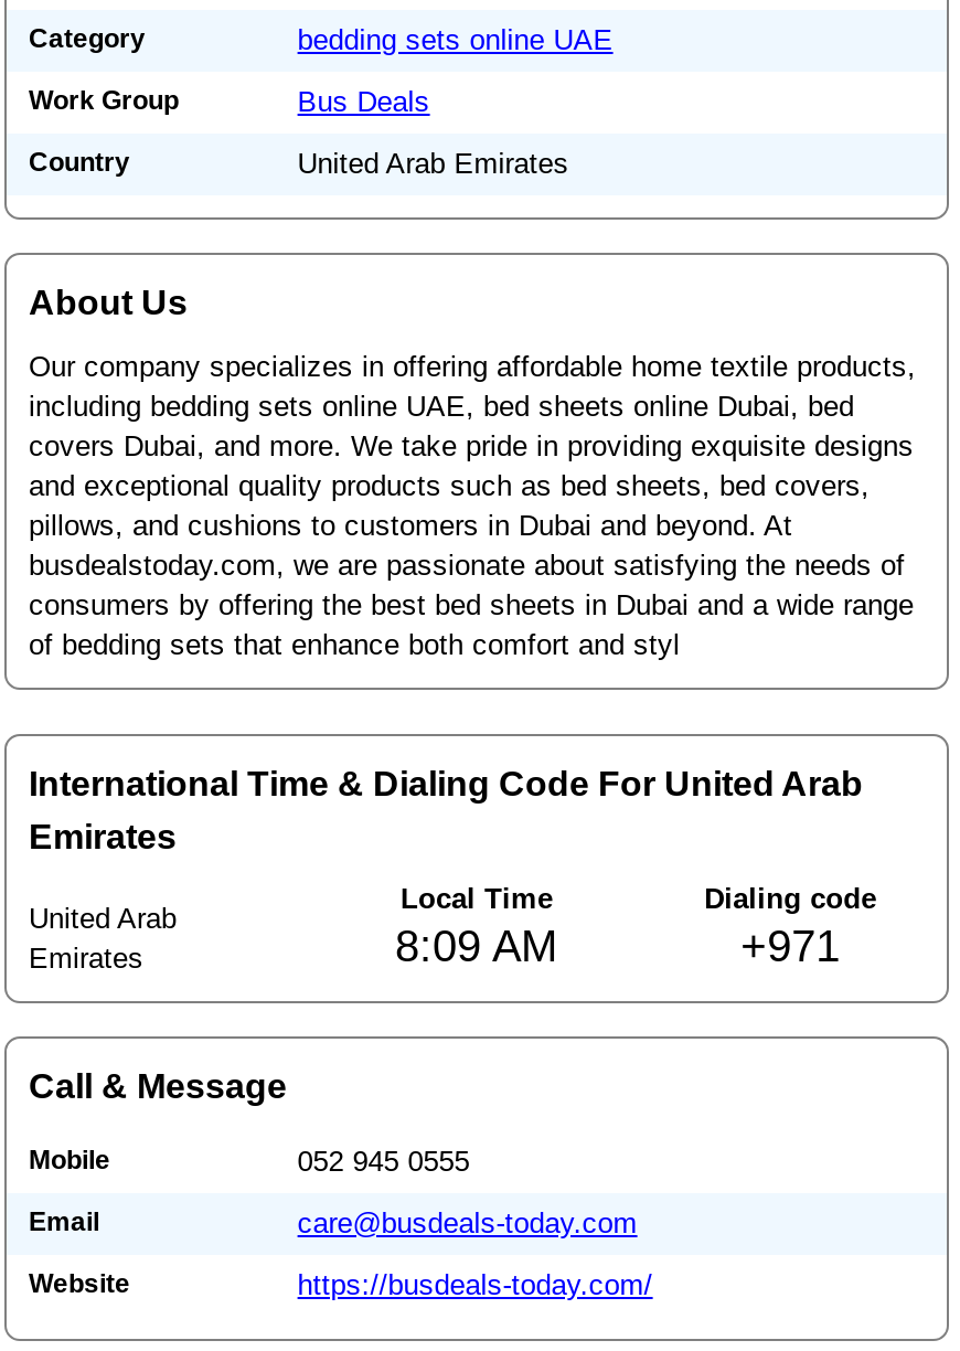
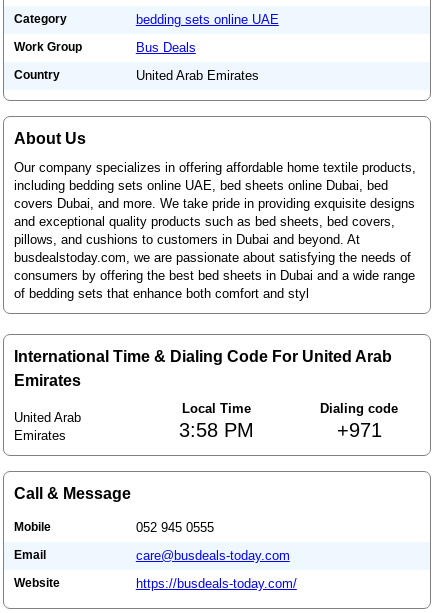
[395,922,558,970] 8:09 AM -> [179,419,254,441] 3:58 PM

